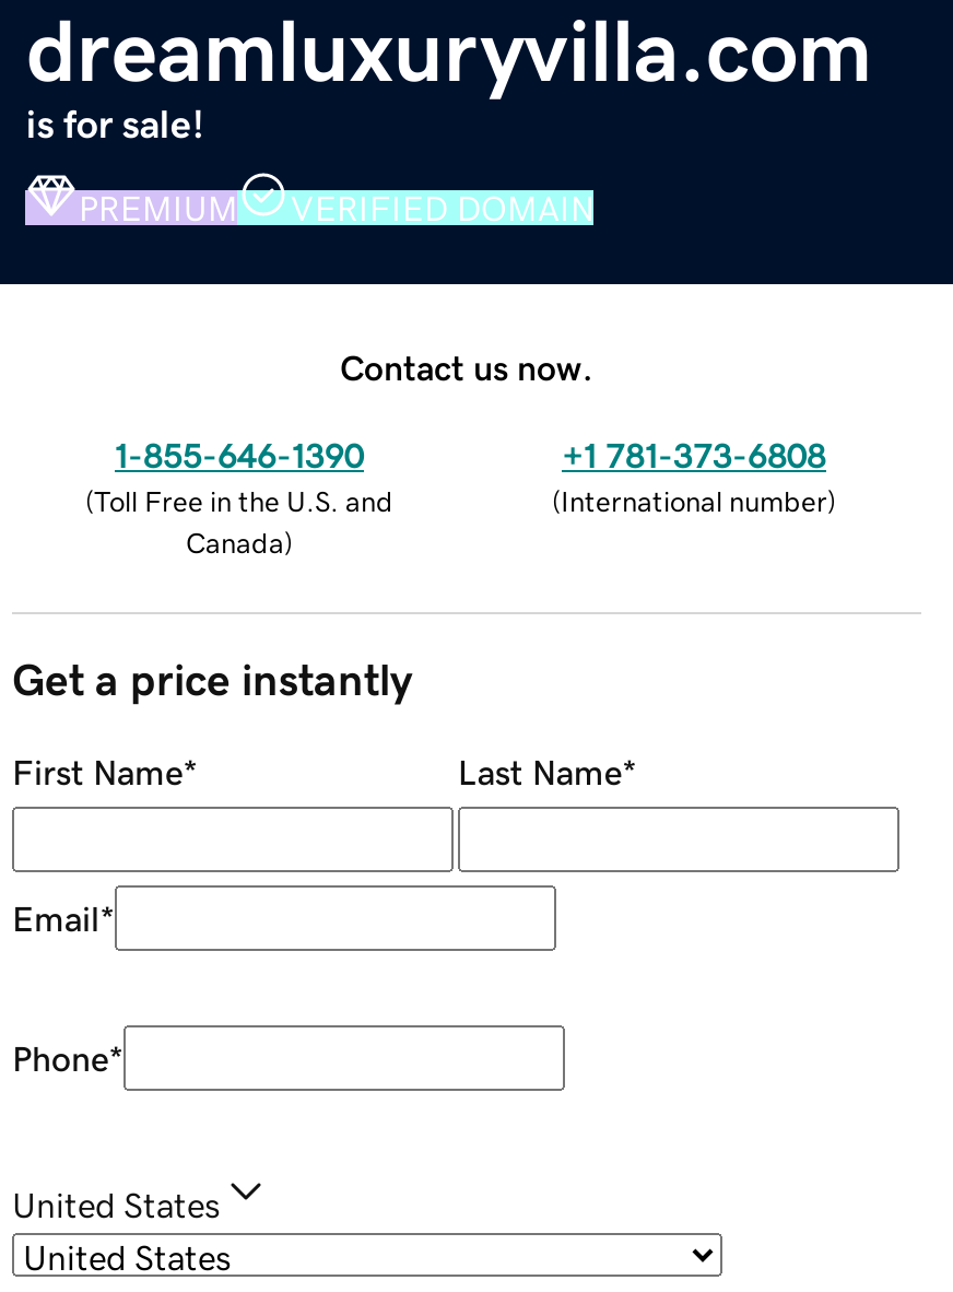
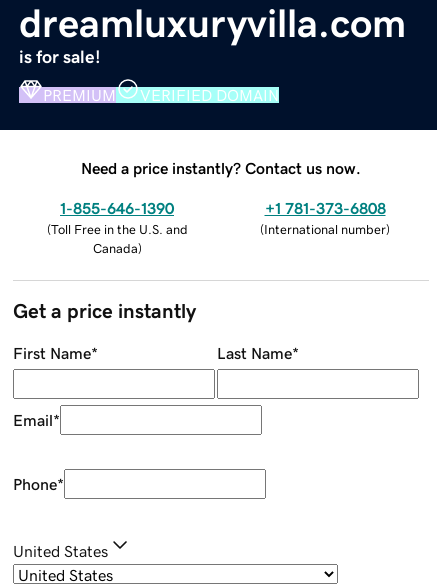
[340,349,593,384] Contact us now. -> [81,160,361,176] Need a price instantly? Contact us now.

